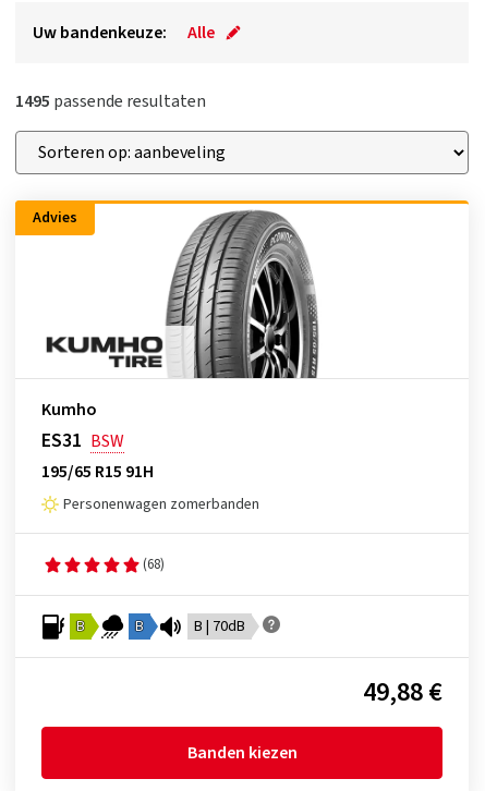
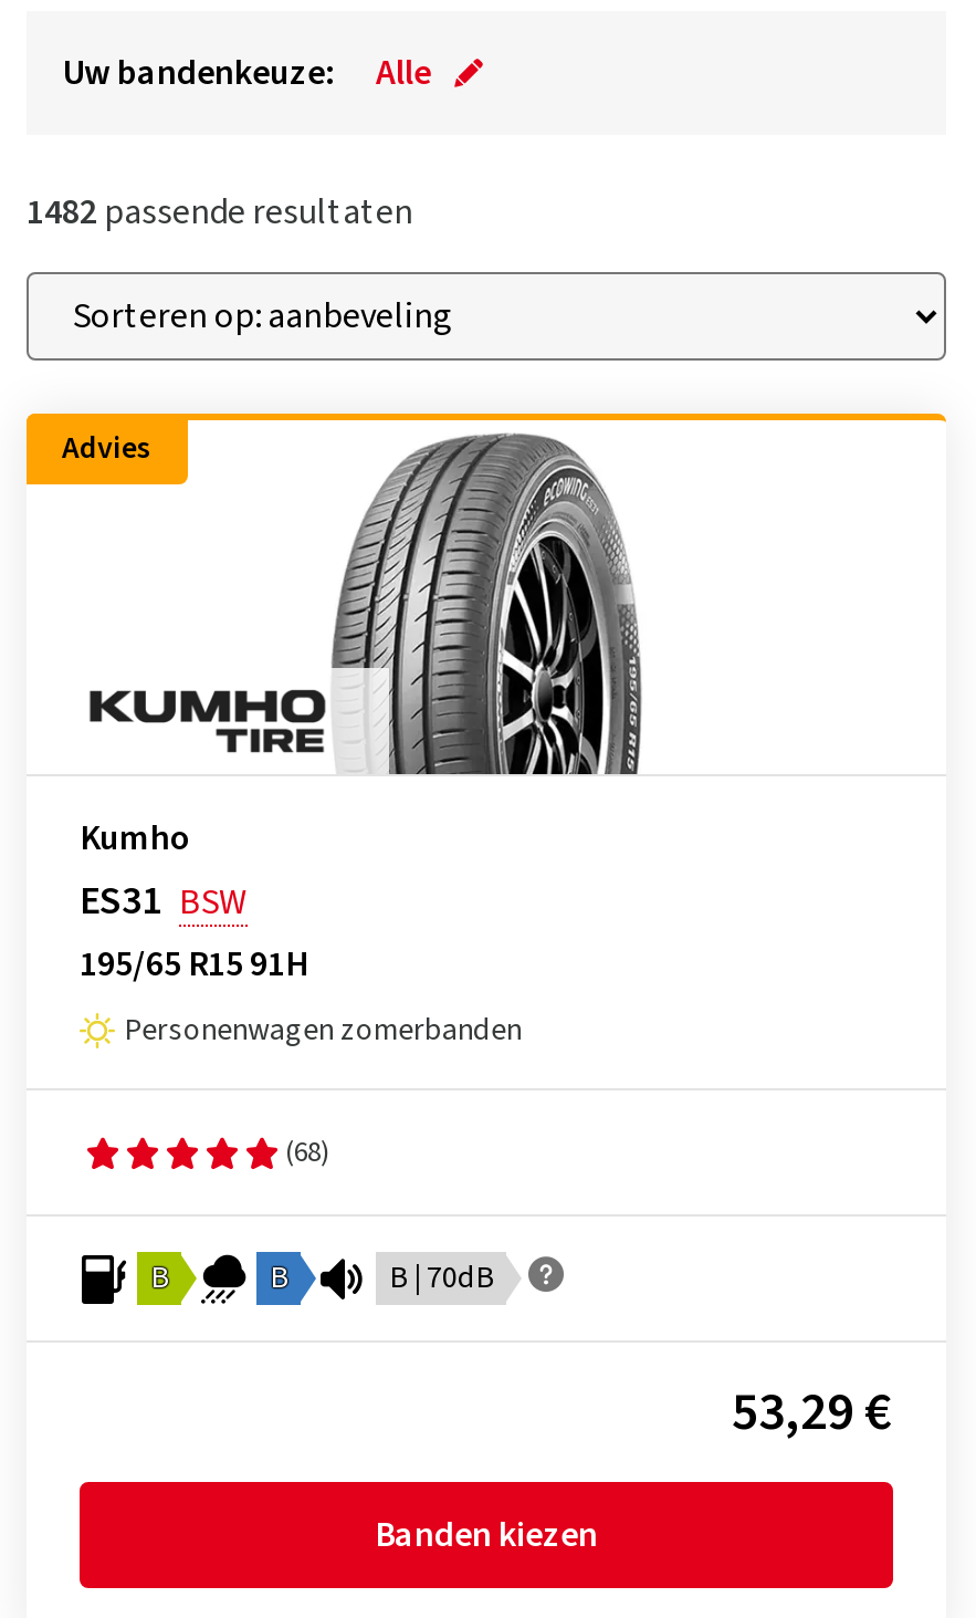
[15,89,206,113] 1495 passende resultaten -> [27,188,413,237] 1482 passende resultaten
[363,673,442,711] 49,88 € -> [732,1374,893,1451] 53,29 €

